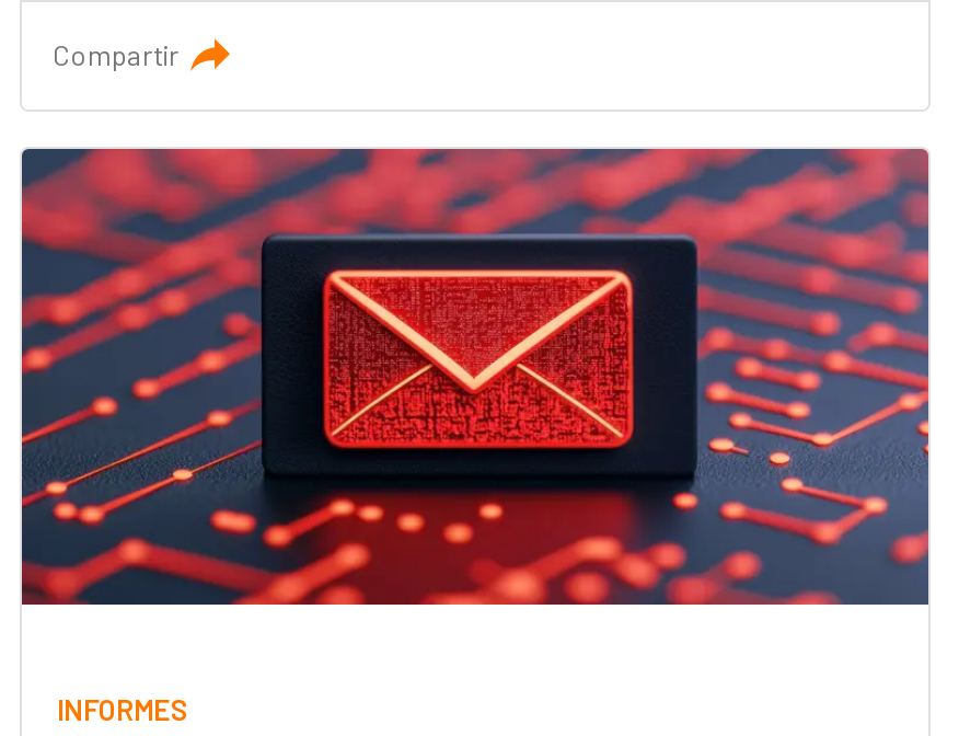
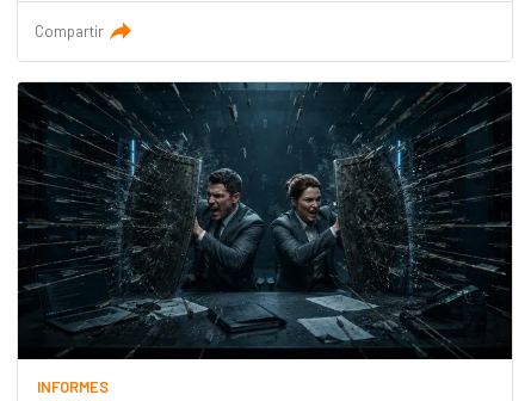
[20,147,931,659] [image] -> [17,81,513,360] [image]

